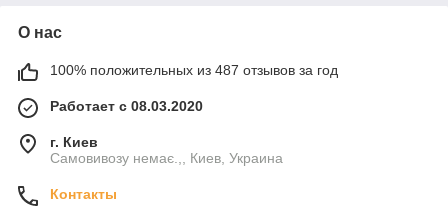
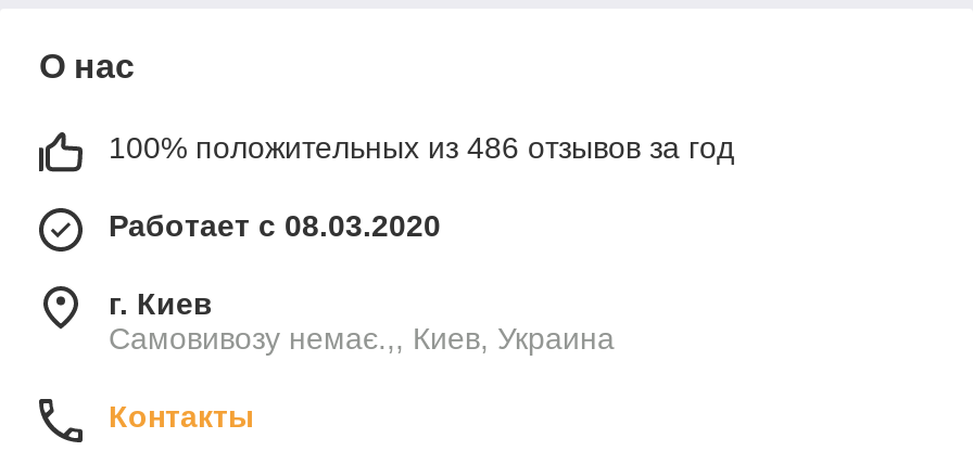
[50,62,338,78] 100% положительных из 487 отзывов за год -> [109,131,734,166] 100% положительных из 486 отзывов за год

